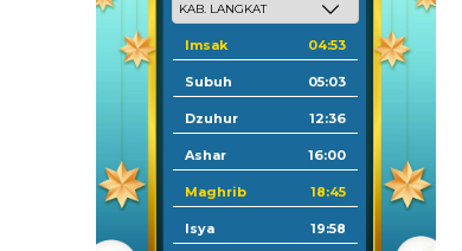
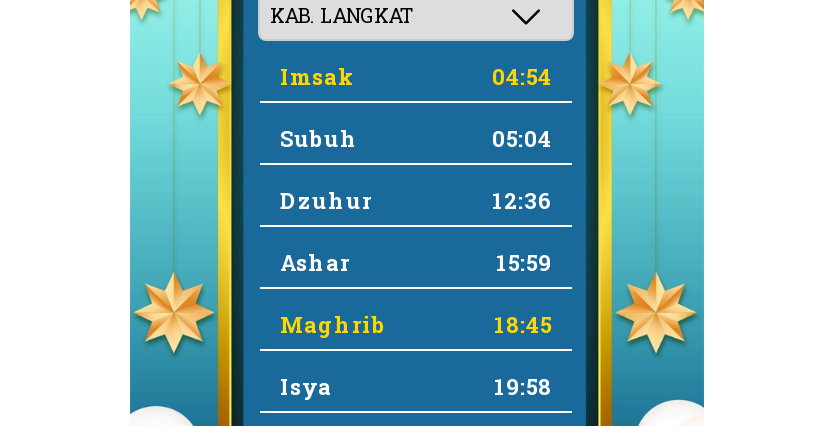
[308,37,346,53] 04:53 -> [492,62,552,92] 04:54
[308,73,346,90] 05:03 -> [492,124,552,154] 05:04
[308,147,346,163] 16:00 -> [496,248,552,278] 15:59

